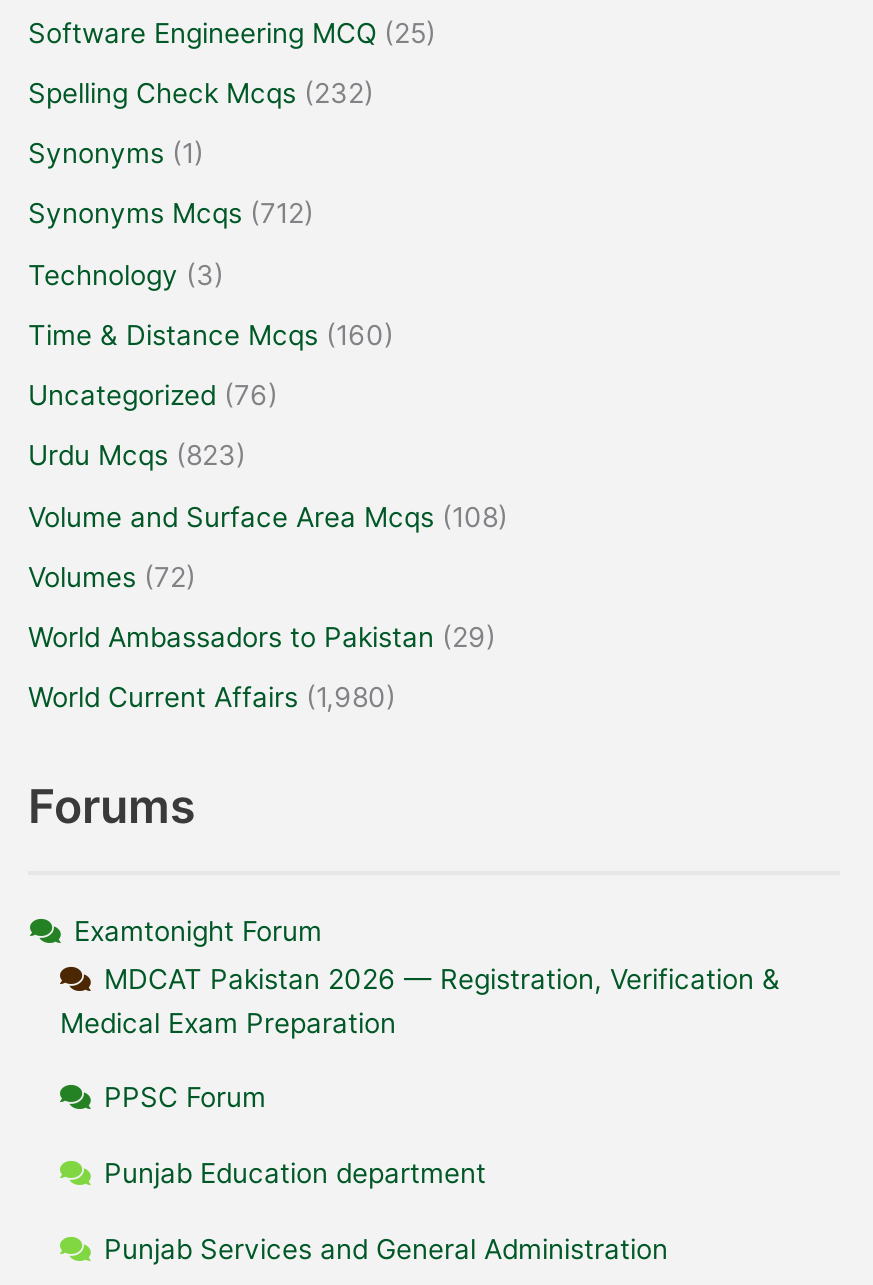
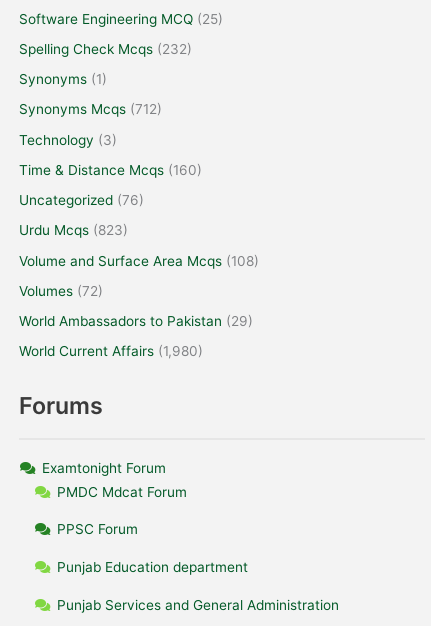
[60,962,780,1038] MDCAT Pakistan 2026 — Registration, Verification & | Medical Exam Preparation -> [57,483,187,499] PMDC Mdcat Forum

